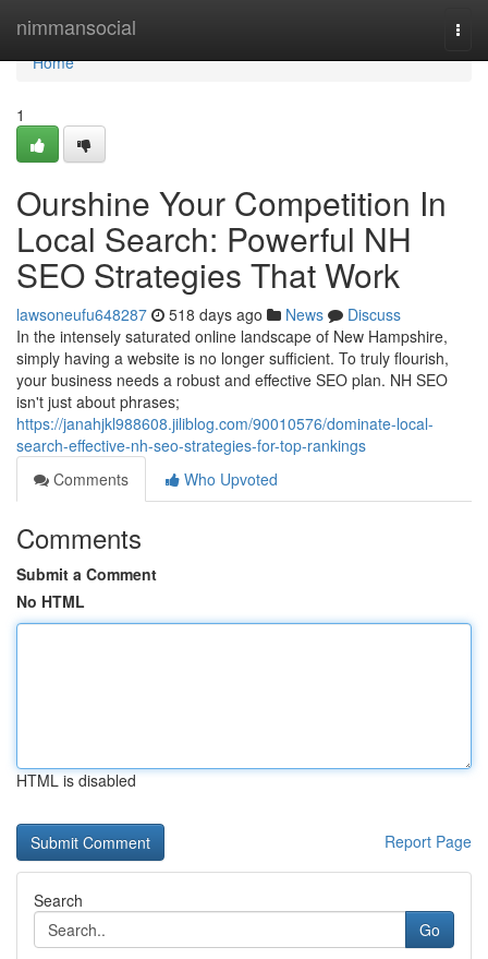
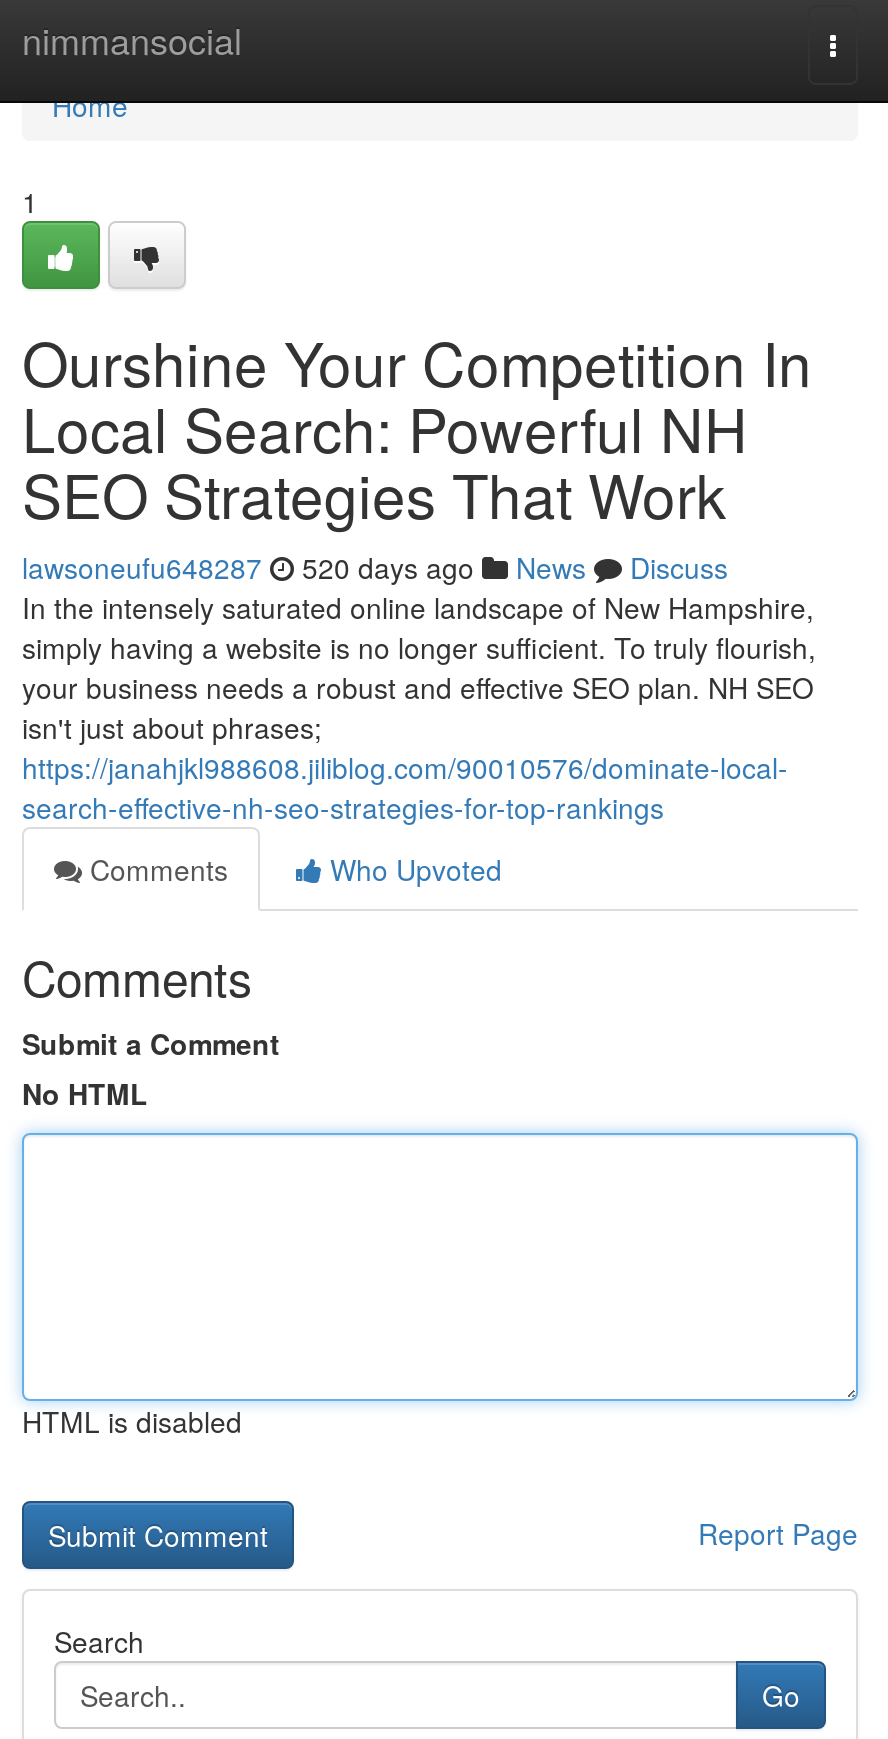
[16,303,401,325] lawsoneufu648287 518 days ago News Discuss -> [22,547,728,587] lawsoneufu648287 520 days ago News Discuss

